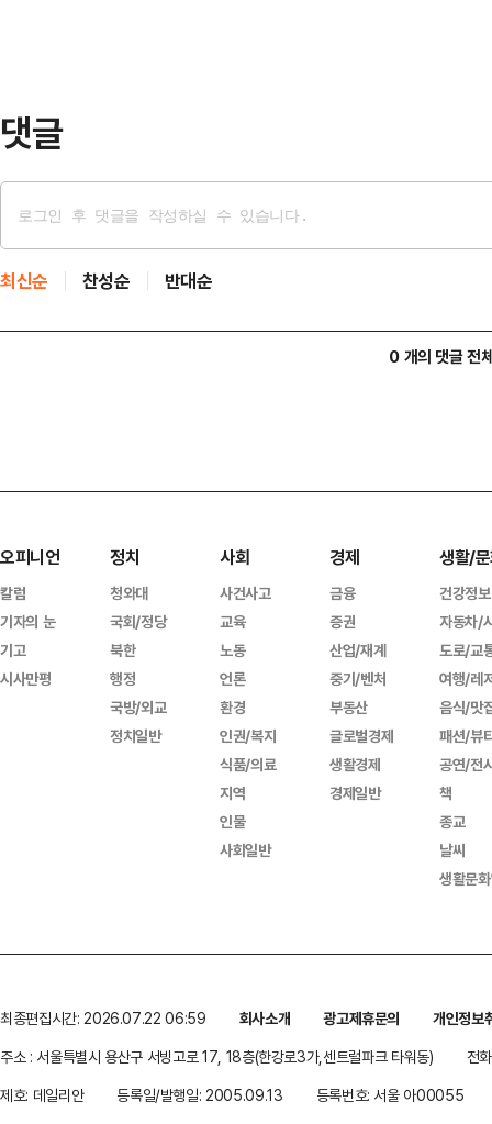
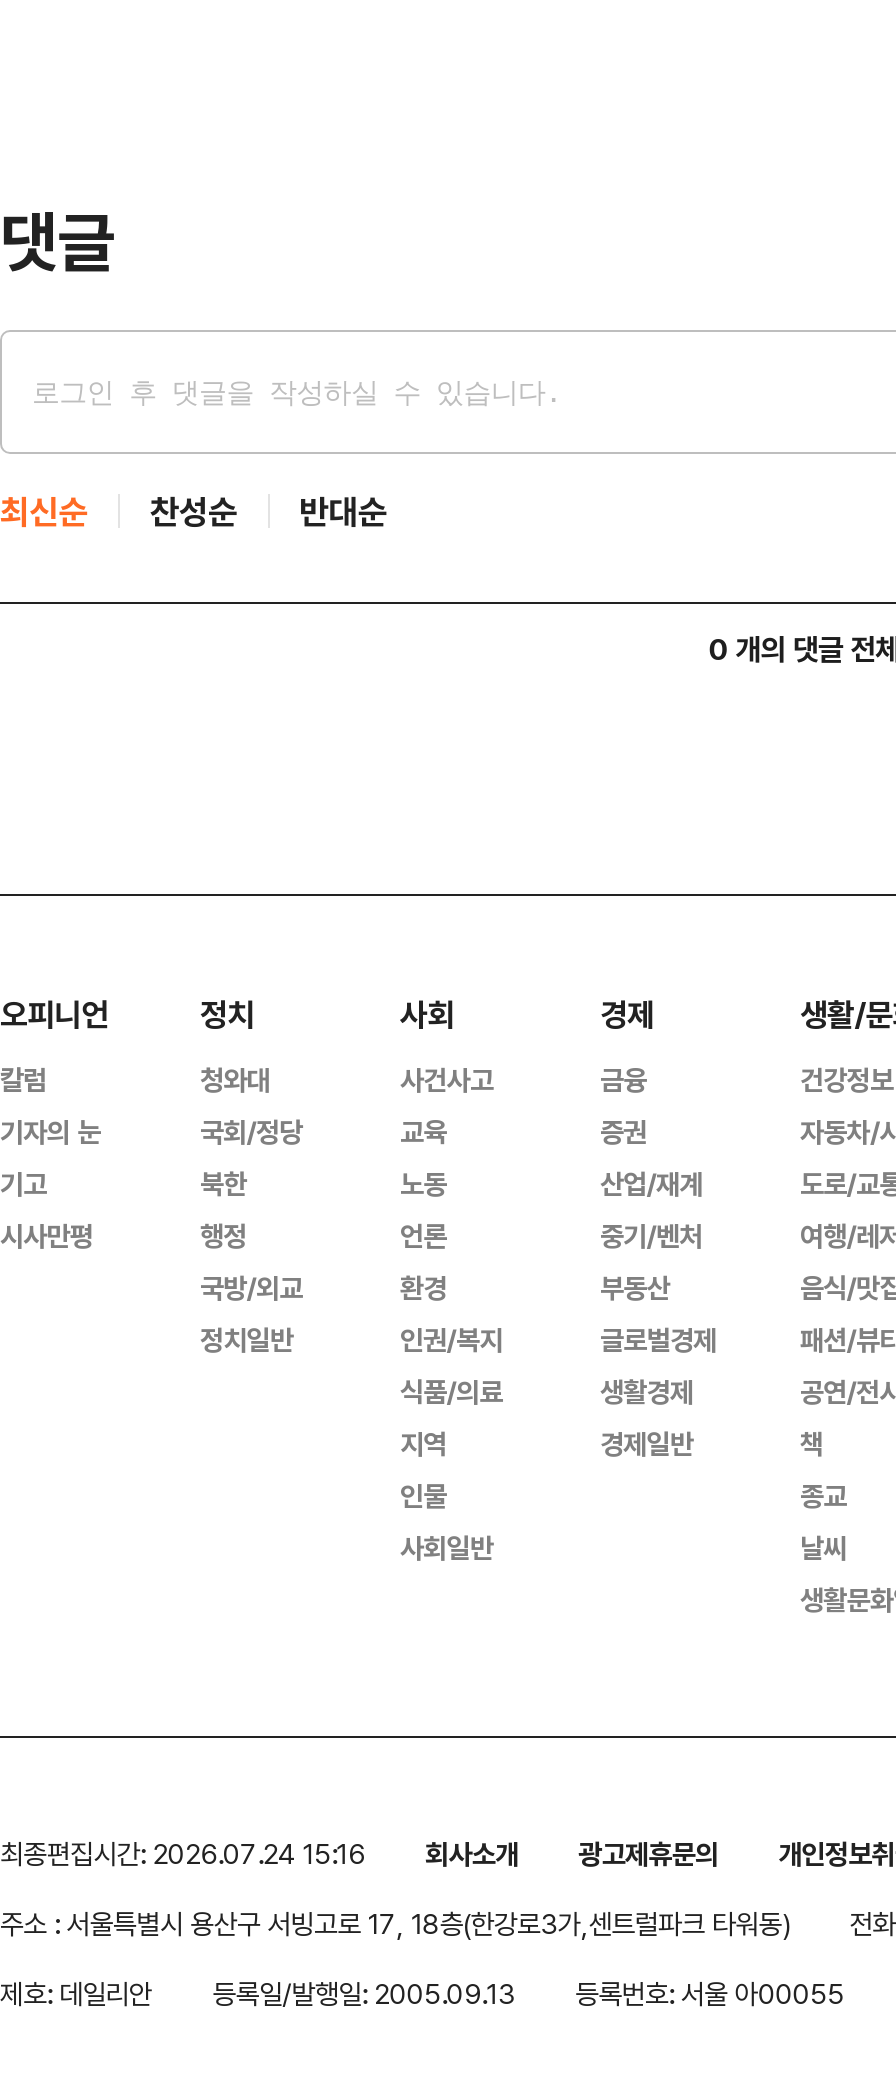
[0,1008,206,1028] 최종편집시간: 2026.07.22 06:59 -> [0,1834,365,1872] 최종편집시간: 2026.07.24 15:16

